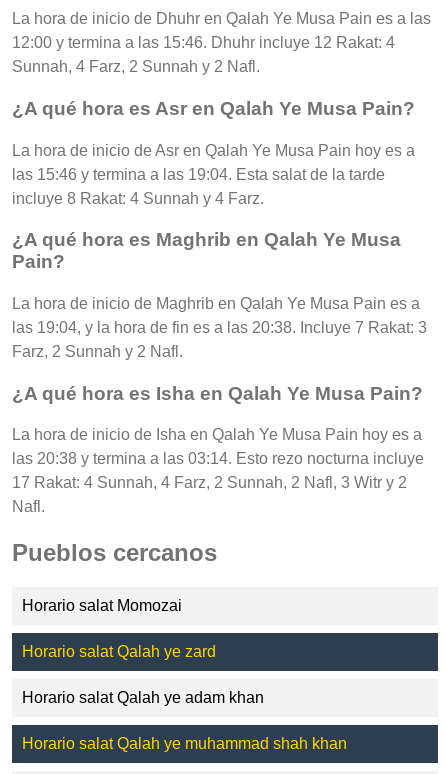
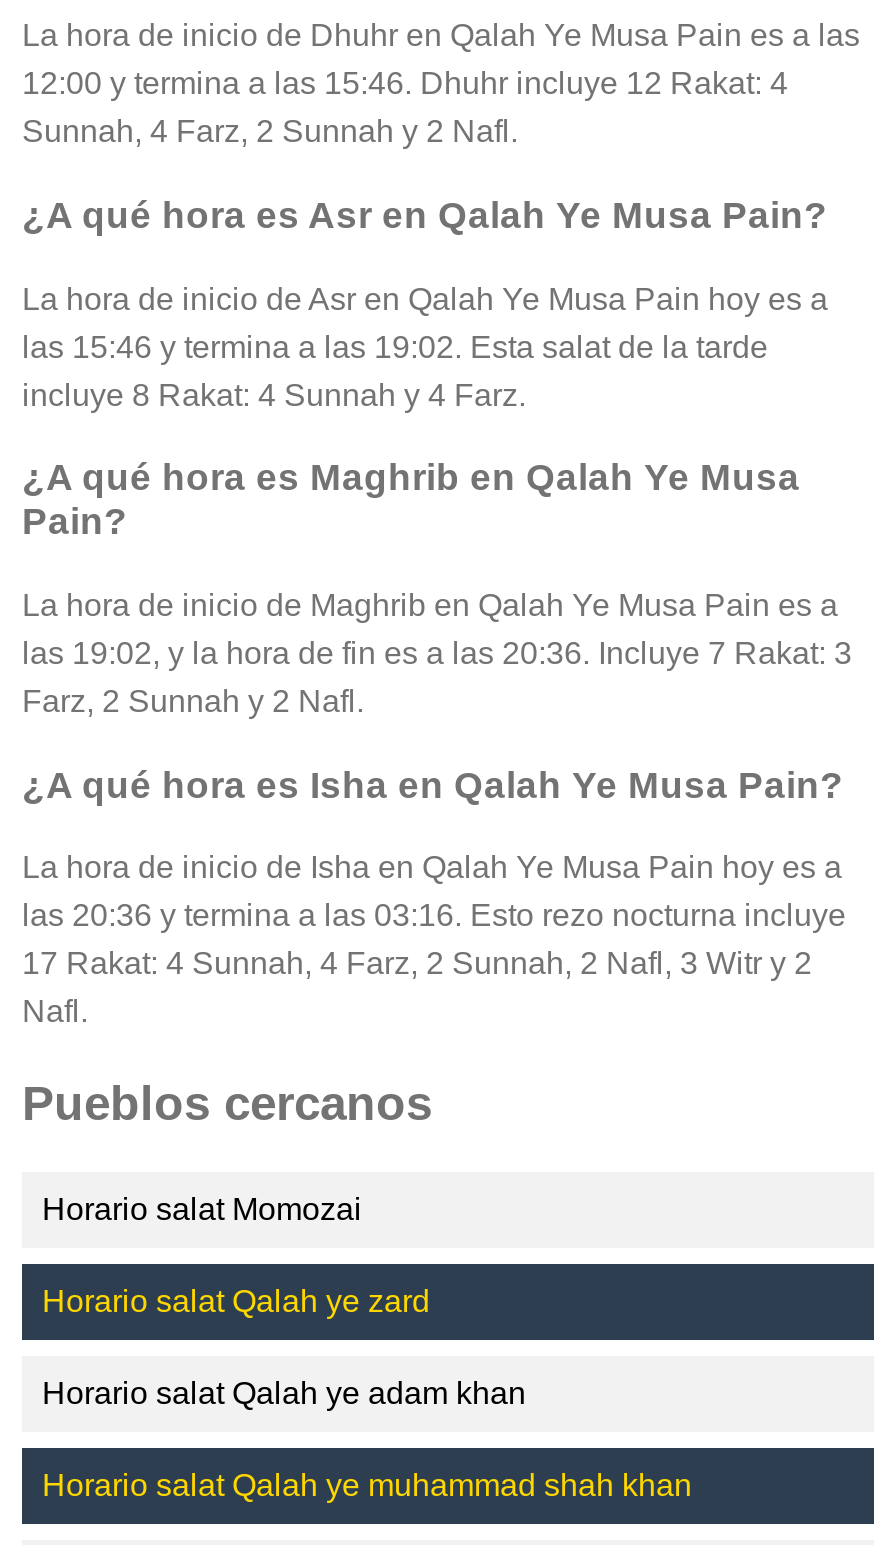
[12,165,385,182] las 15:46 y termina a las 19:04. Esta salat de la tarde -> [22,329,768,363] las 15:46 y termina a las 19:02. Esta salat de la tarde
[12,319,427,336] las 19:04, y la hora de fin es a las 20:38. Incluye 7 Rakat: 3 -> [22,636,852,670] las 19:02, y la hora de fin es a las 20:36. Incluye 7 Rakat: 3
[12,450,424,467] las 20:38 y termina a las 03:14. Esto rezo nocturna incluye -> [22,899,846,933] las 20:36 y termina a las 03:16. Esto rezo nocturna incluye

